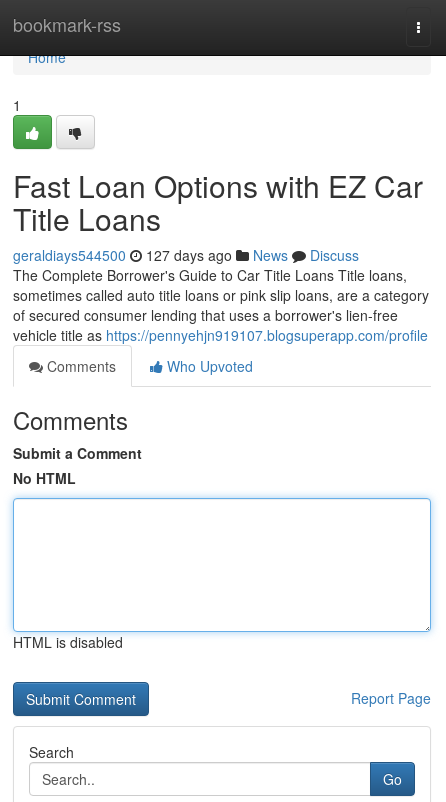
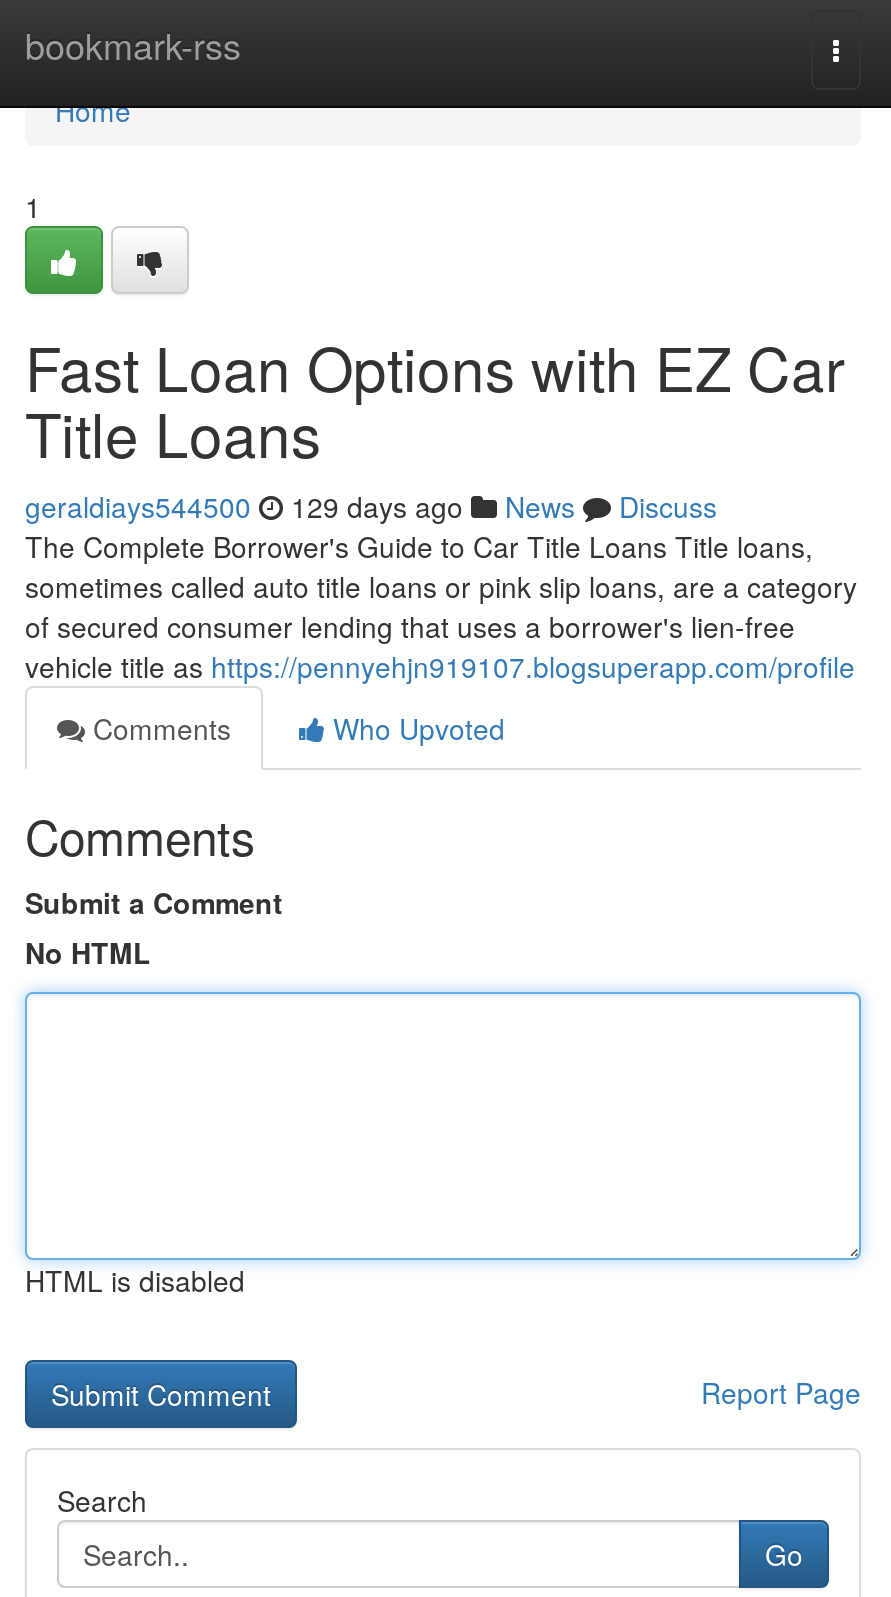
[13,245,359,265] geraldiays544500 127 days ago News Discuss -> [25,486,717,526] geraldiays544500 129 days ago News Discuss

